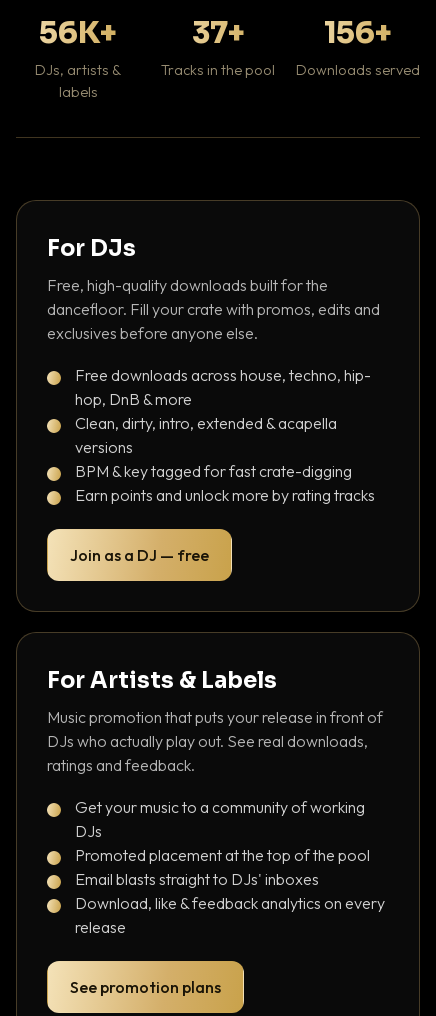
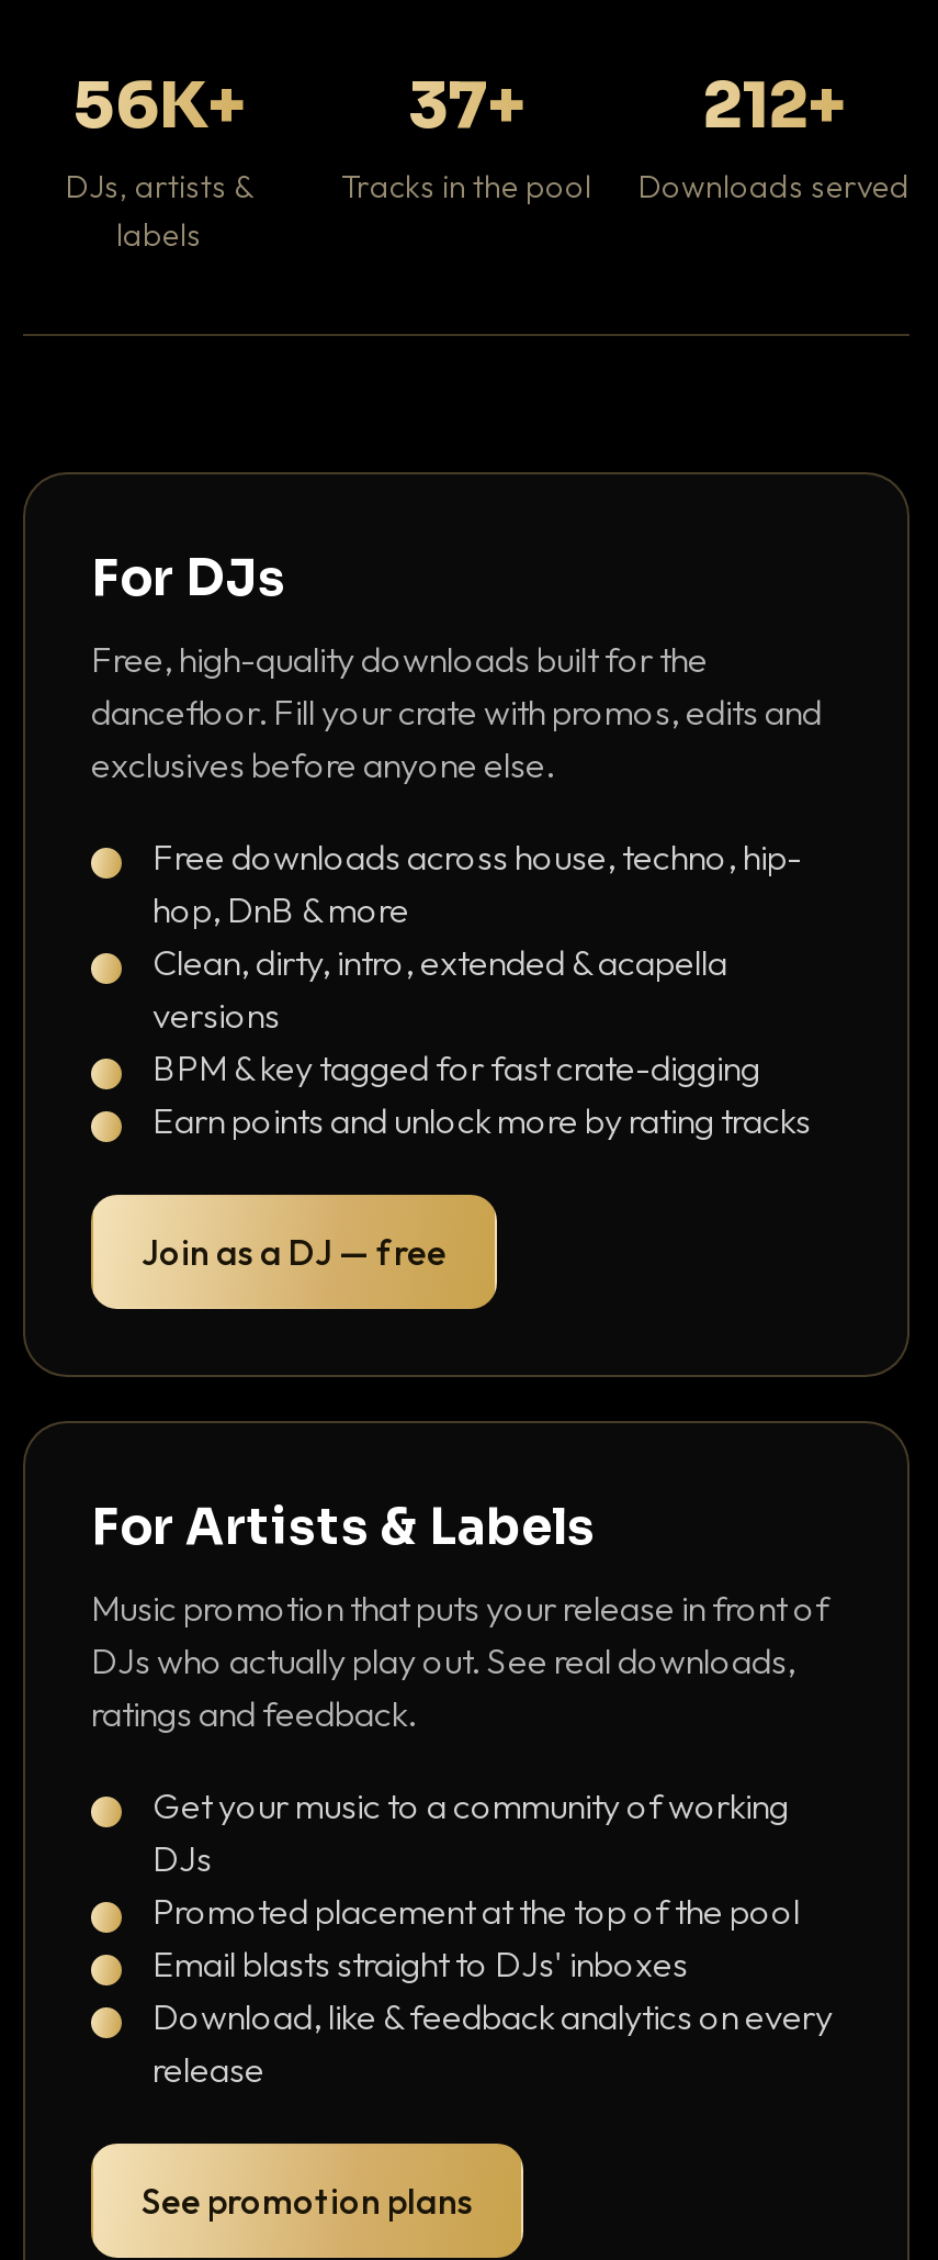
[324,15,392,51] 156+ -> [702,66,845,145] 212+

